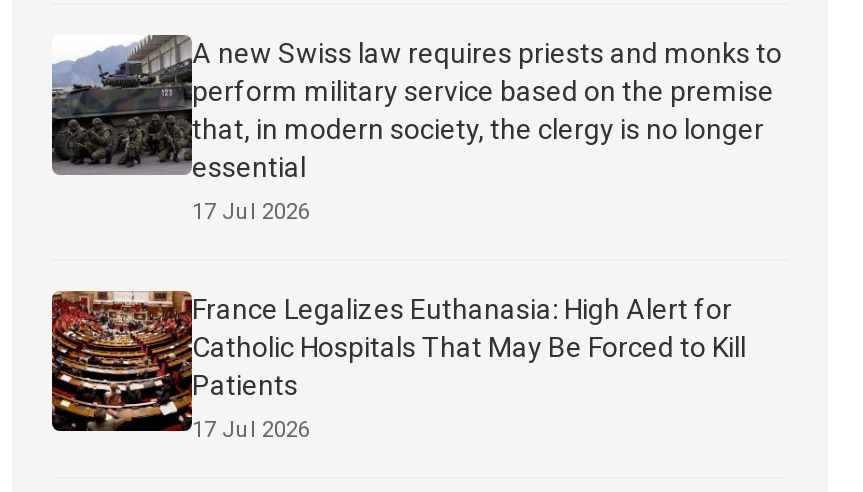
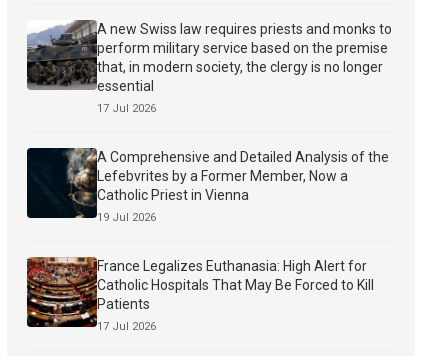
none -> [26,147,389,224] [image] | A Comprehensive and Detailed Analysis of the | Lefebvrites by a Former Member, Now a | Catholic Priest in Vienna | 19 Jul 2026

